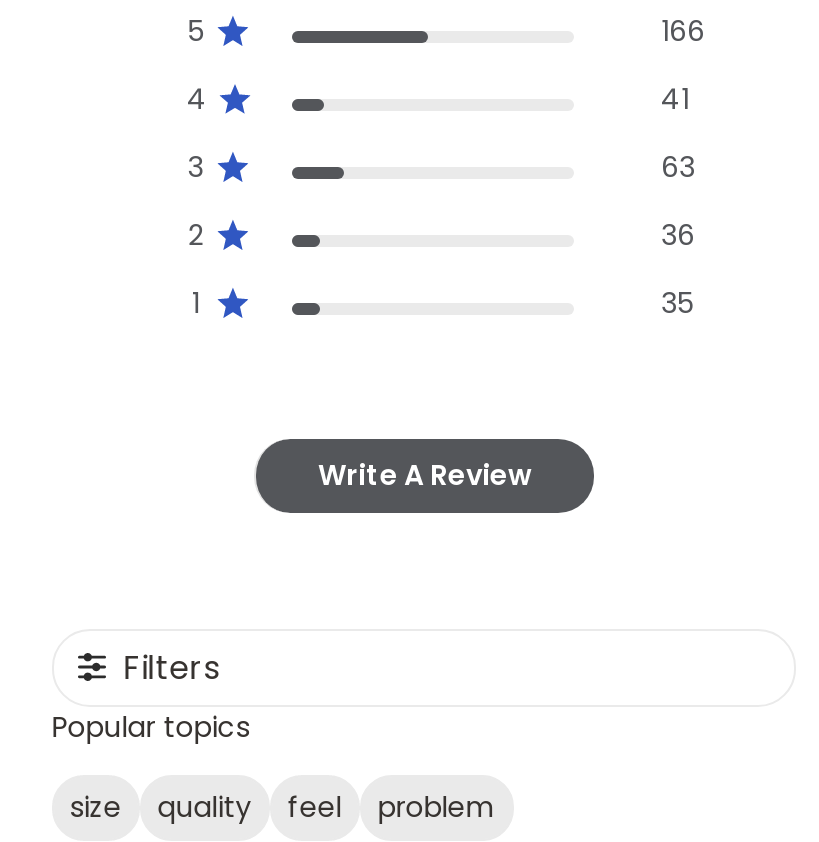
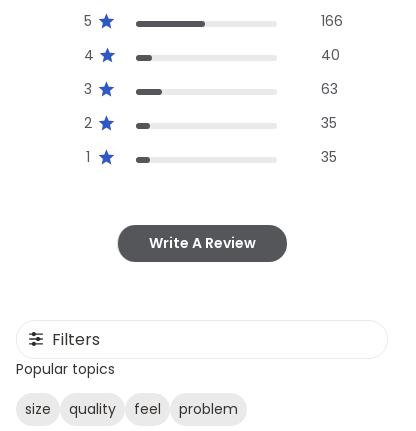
[661,79,689,119] 41 -> [320,45,339,65] 40
[661,215,695,255] 36 -> [320,113,336,133] 35

